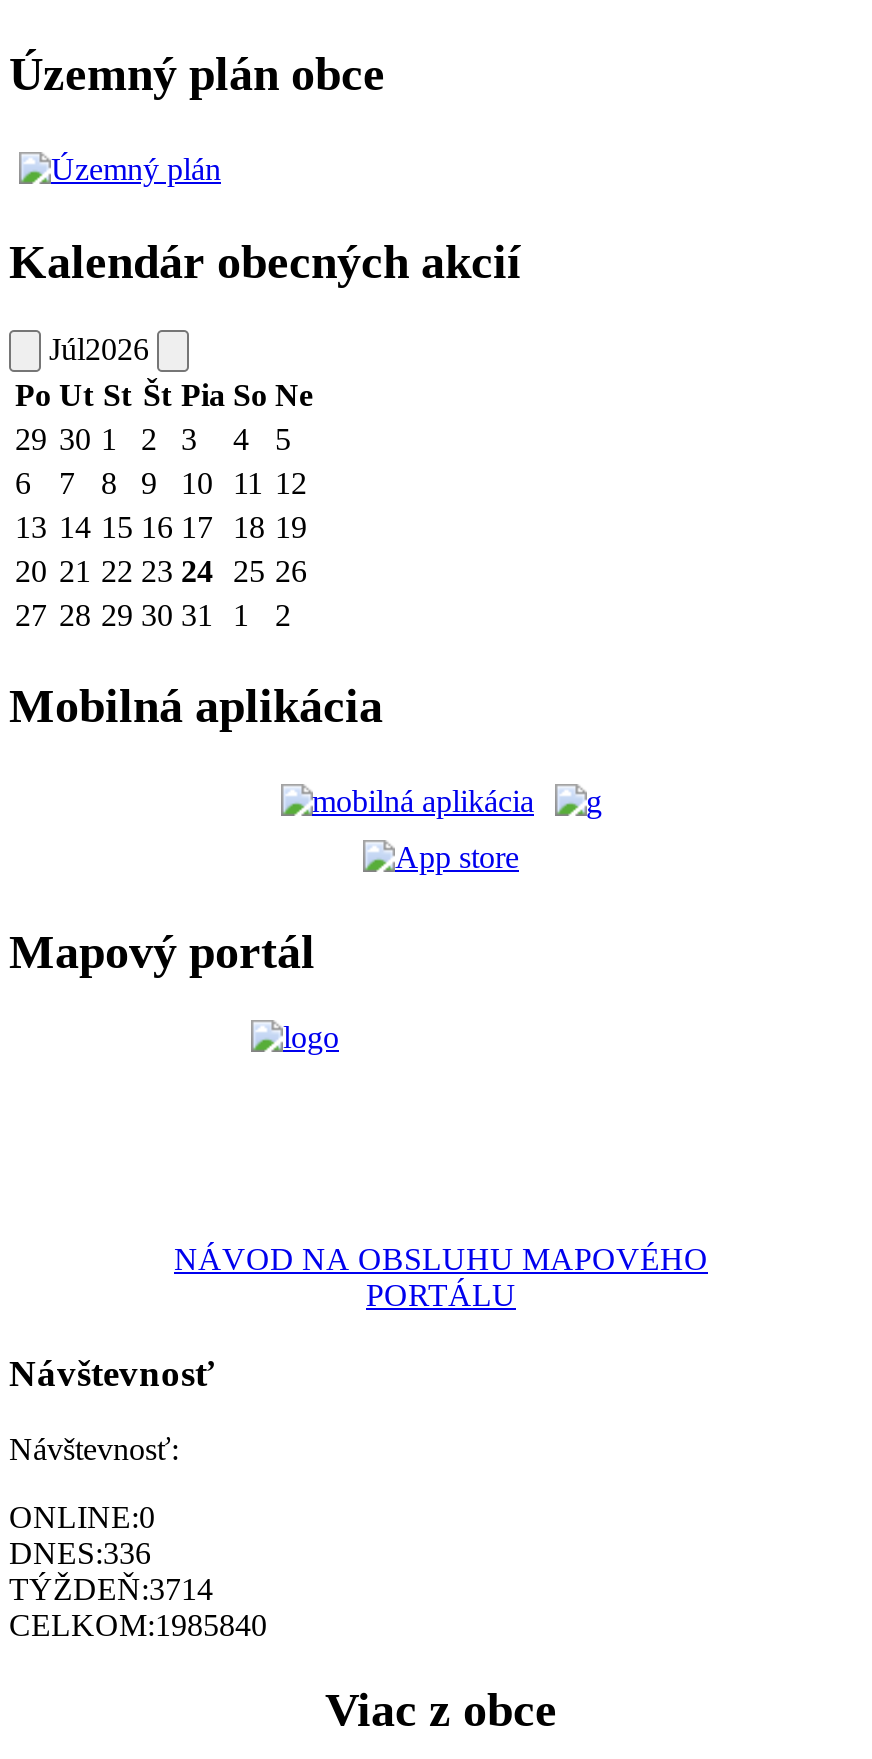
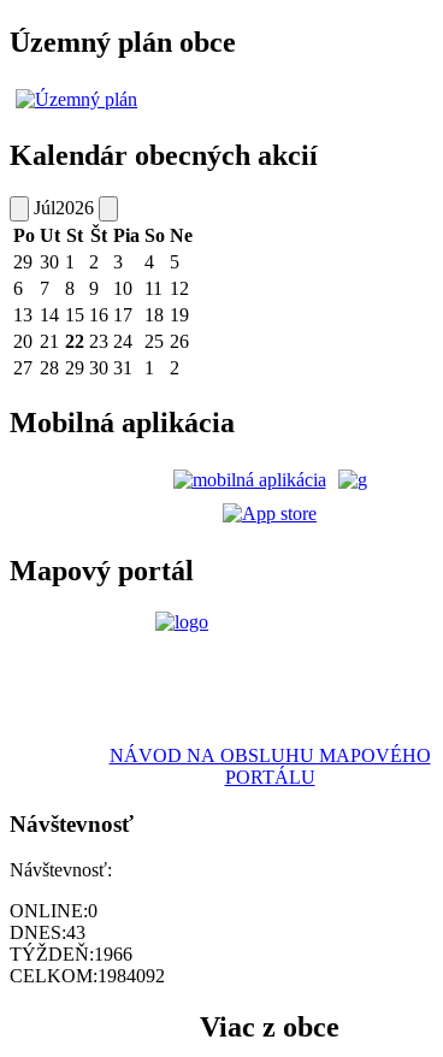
[9,1537,151,1571] DNES:336 -> [10,923,85,943] DNES:43
[9,1573,213,1607] TÝŽDEŇ:3714 -> [10,944,132,965] TÝŽDEŇ:1966
[9,1609,267,1643] CELKOM:1985840 -> [10,966,165,986] CELKOM:1984092

